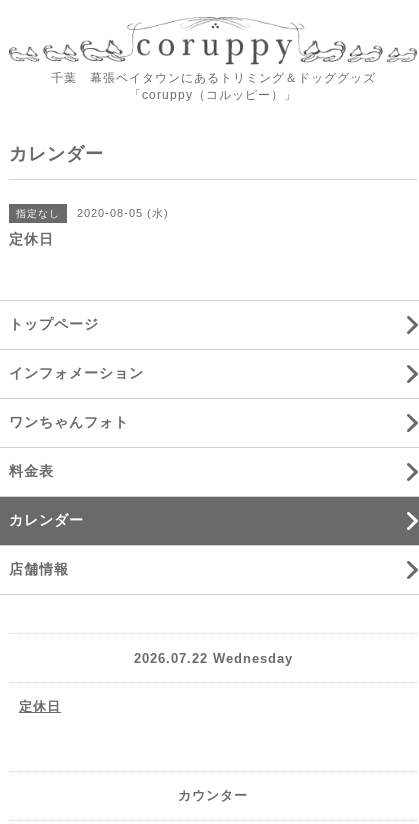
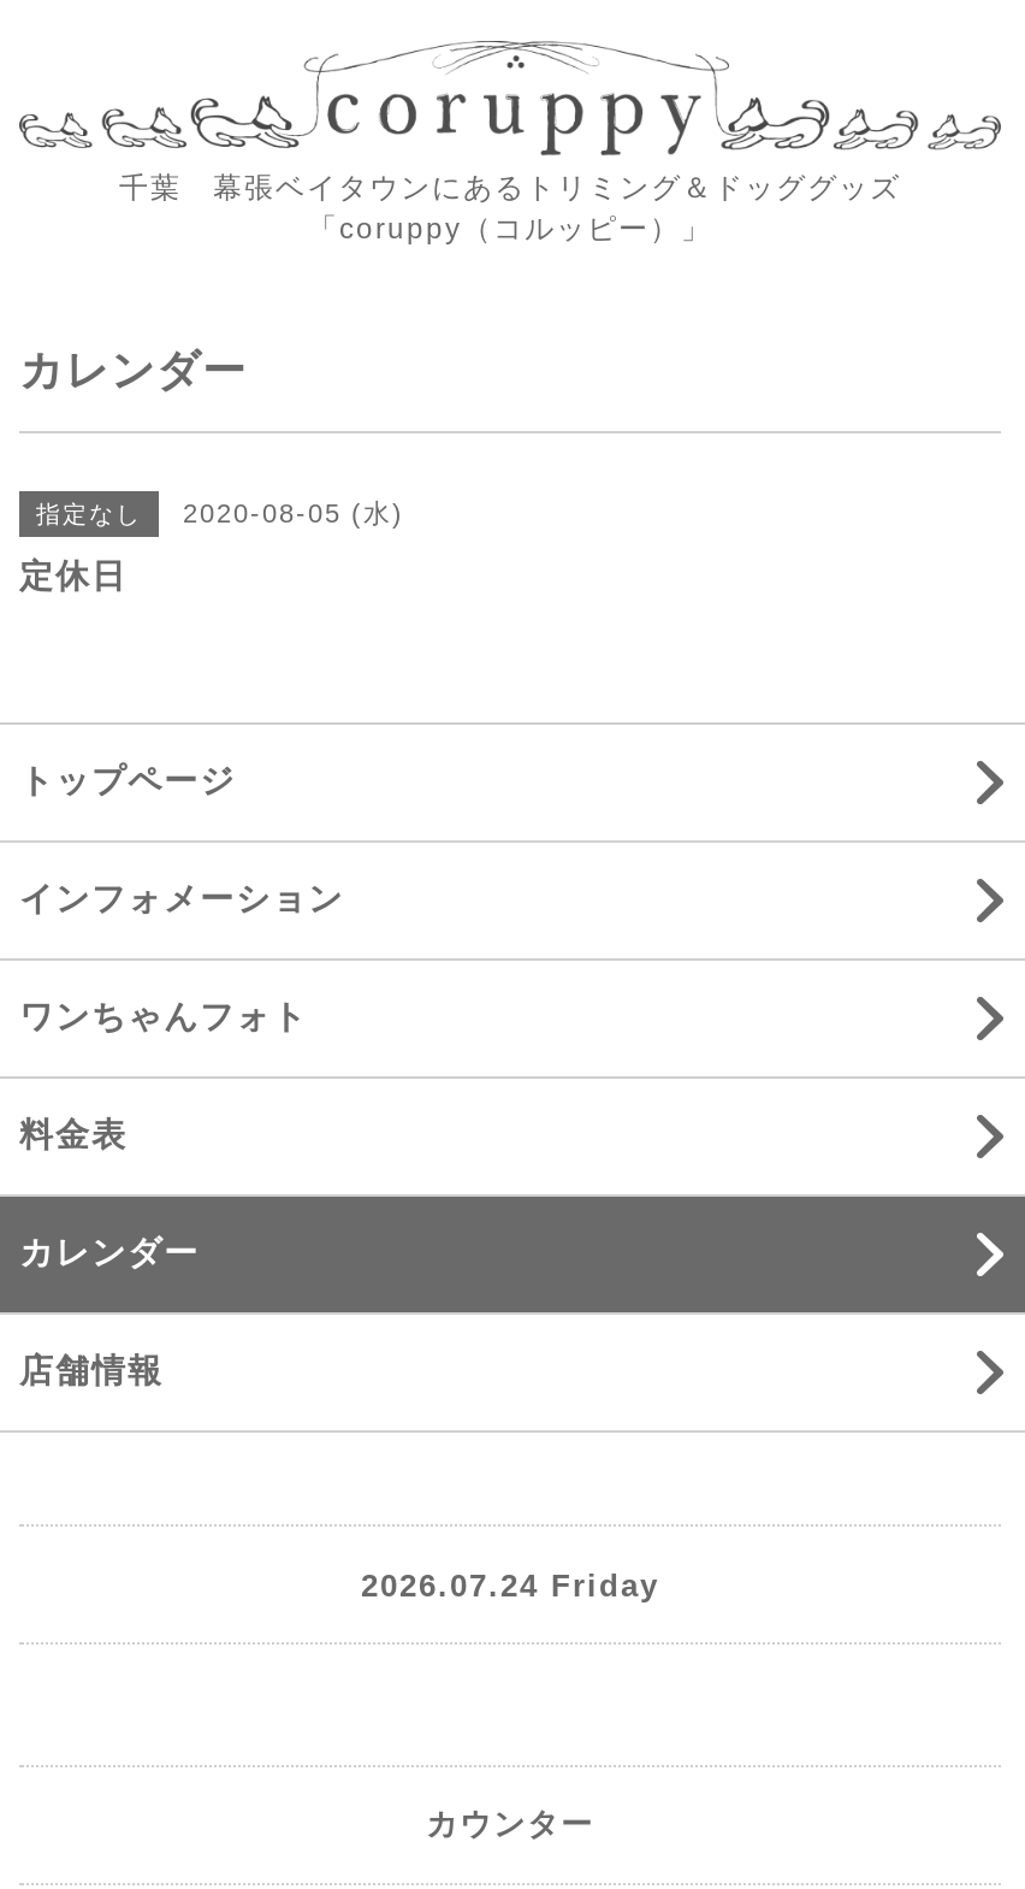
[19,651,292,714] 2026.07.22 Wednesday | 定休日 -> [361,1567,659,1603] 2026.07.24 Friday

